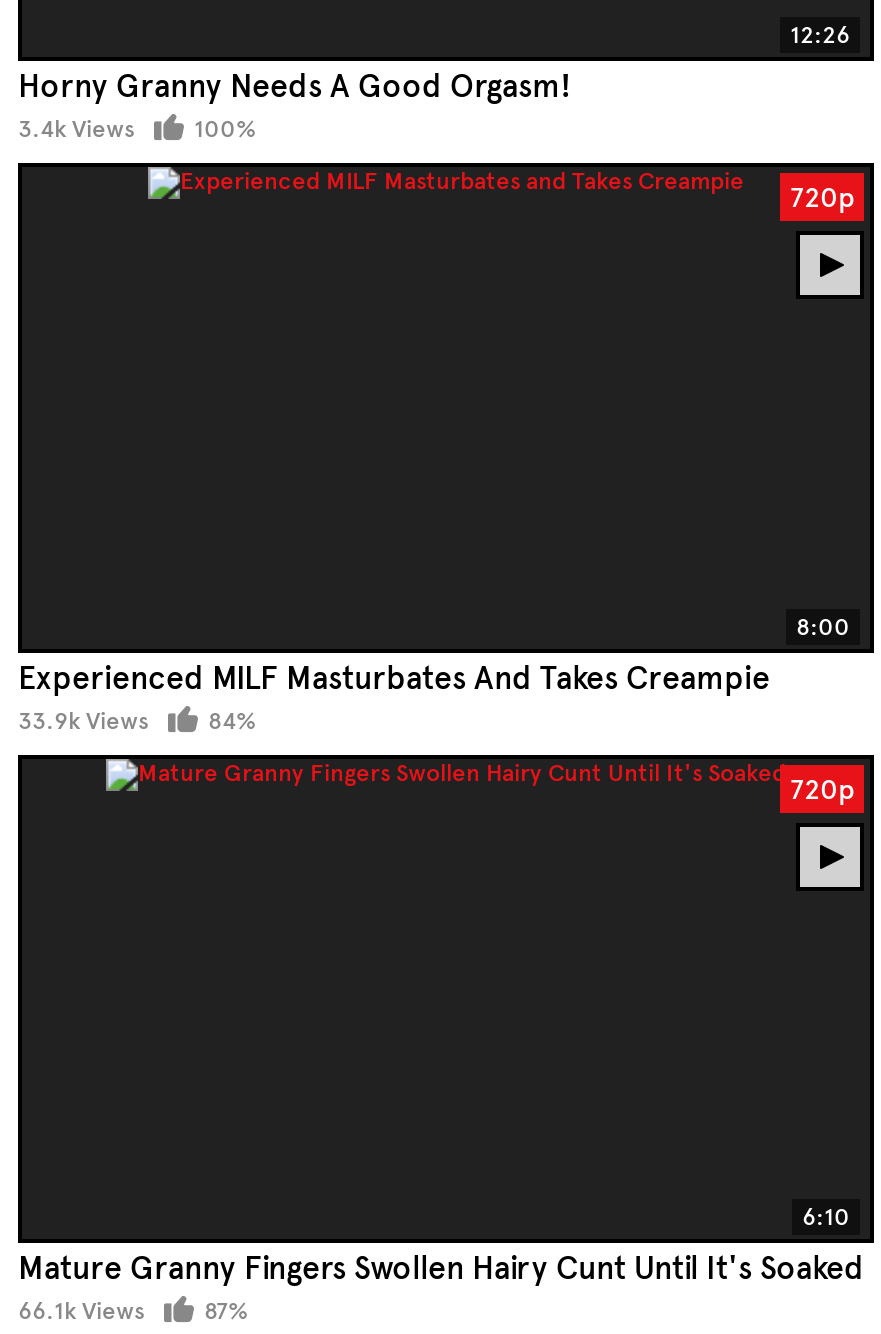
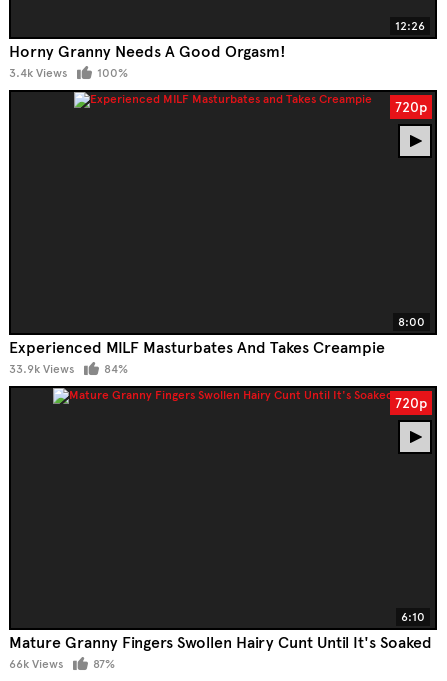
[18,1298,144,1326] 66.1k Views -> [9,657,63,671] 66k Views

